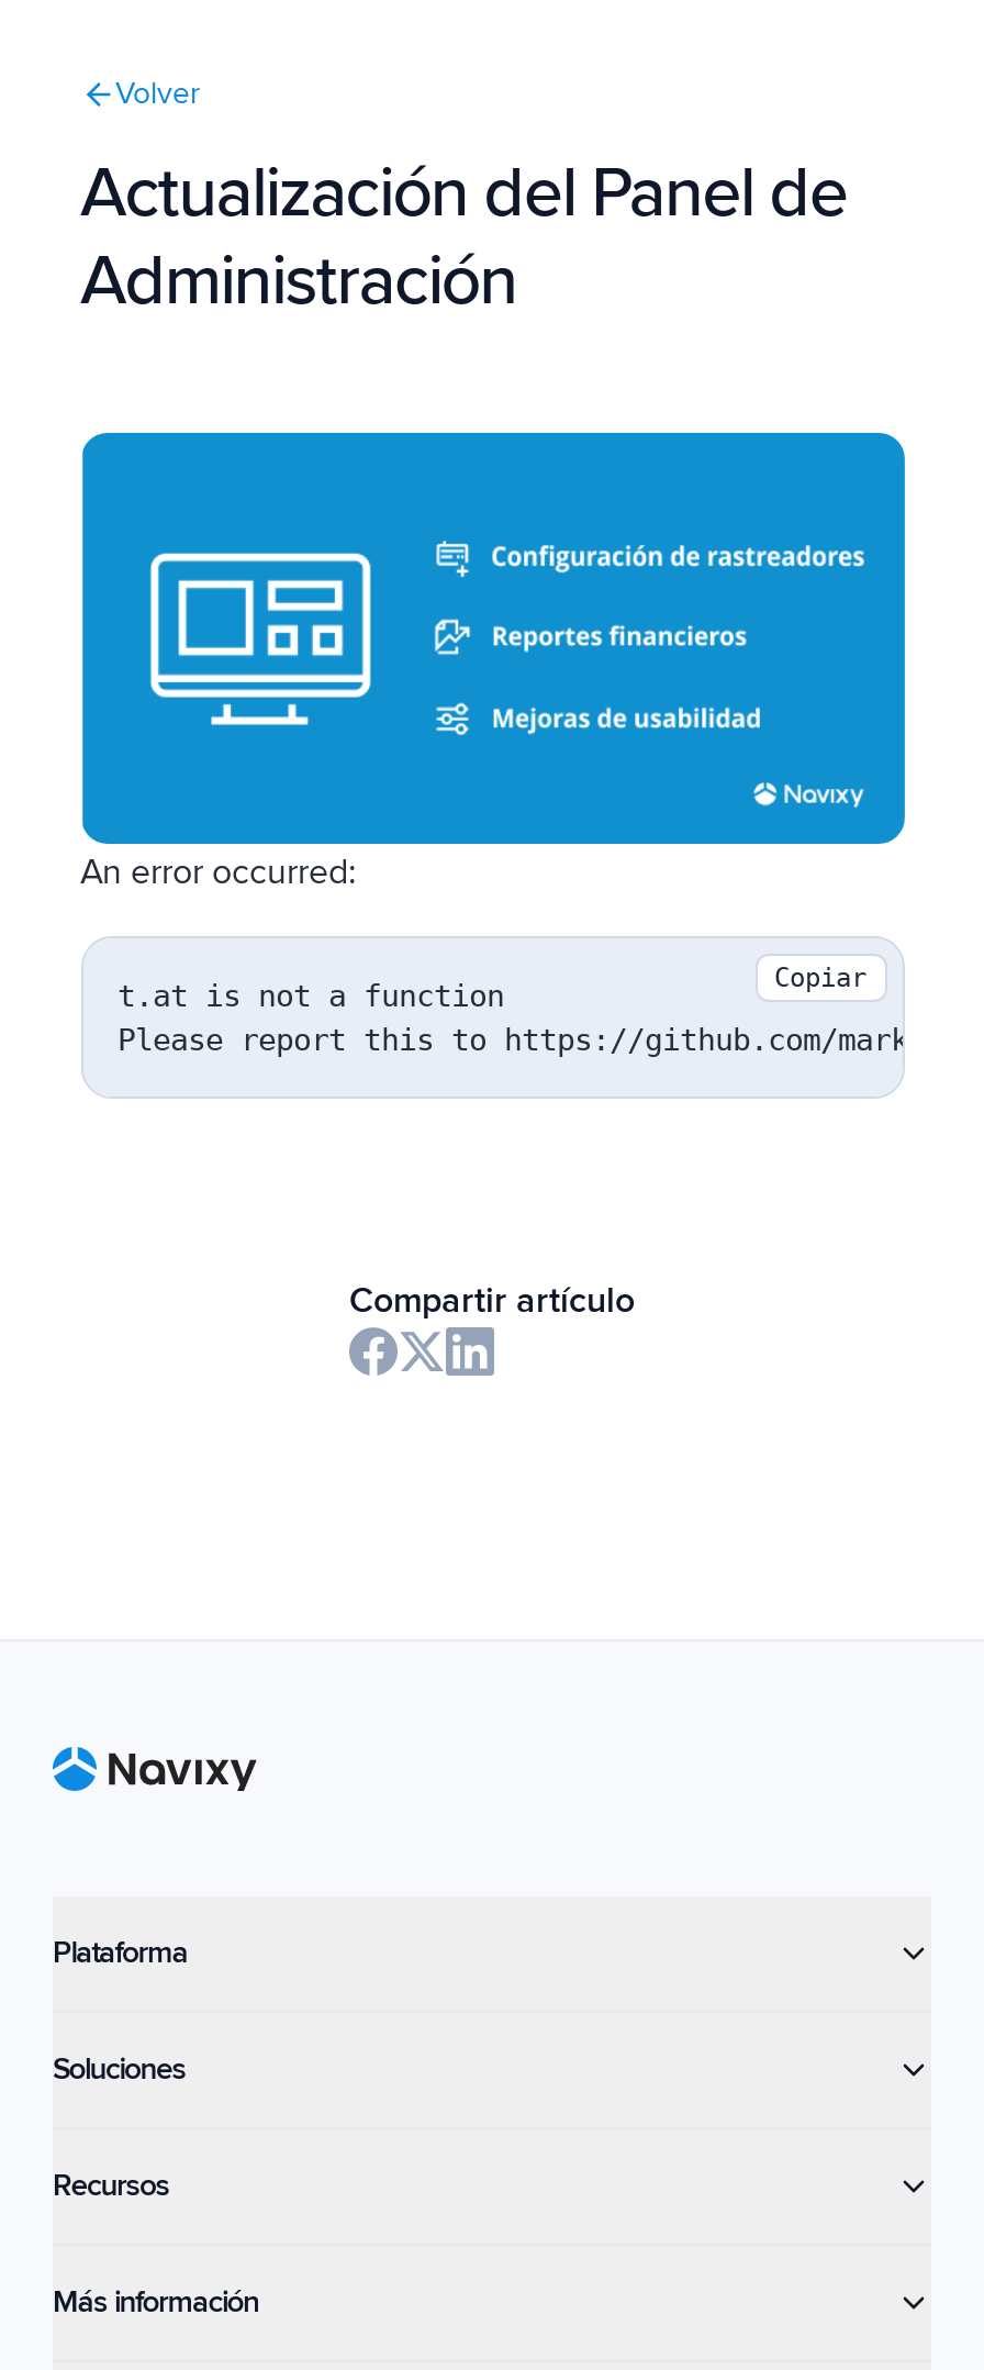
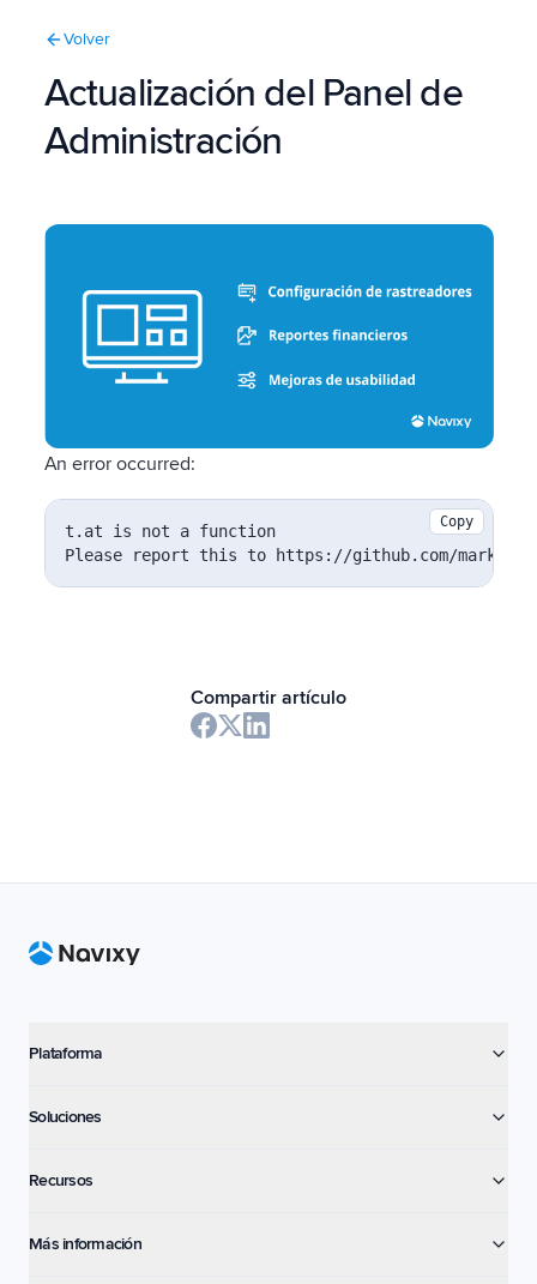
[774,963,866,994] Copiar -> [439,513,473,530] Copy

